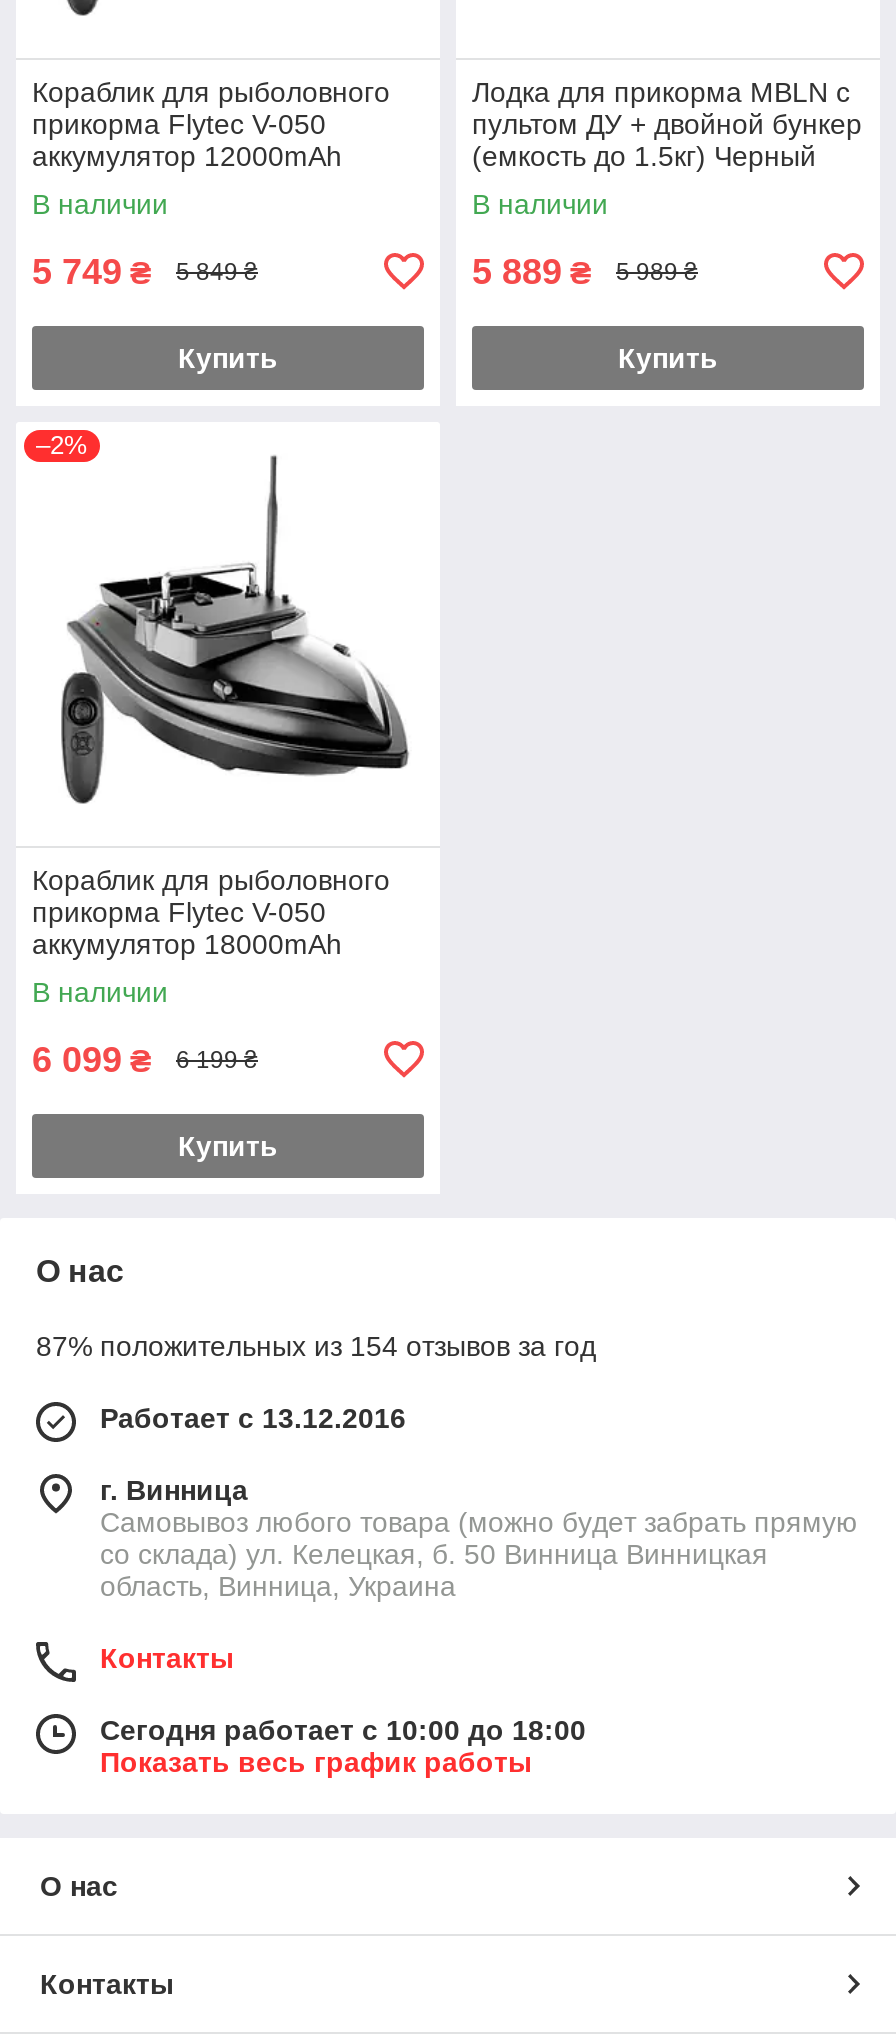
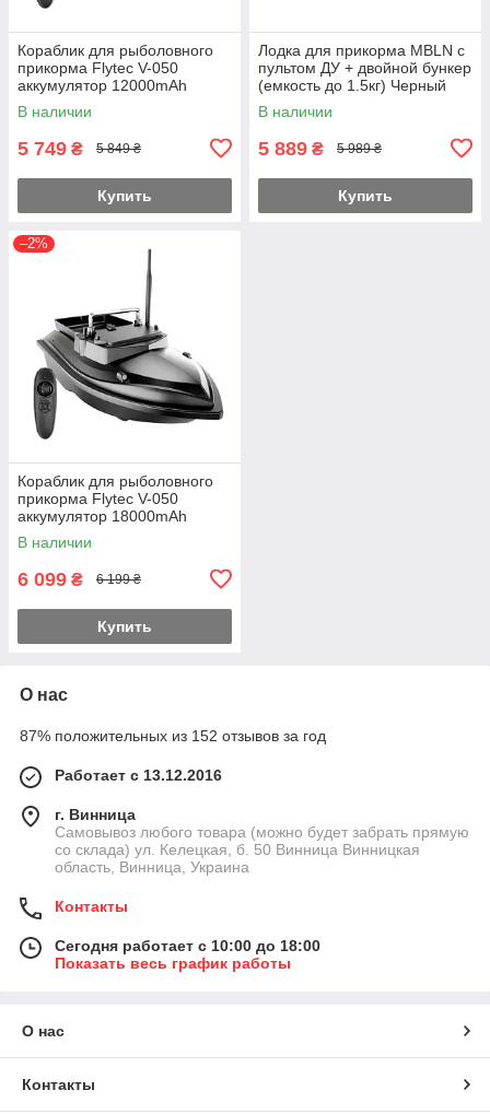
[36,1330,596,1362] 87% положительных из 154 отзывов за год -> [20,727,326,744] 87% положительных из 152 отзывов за год

